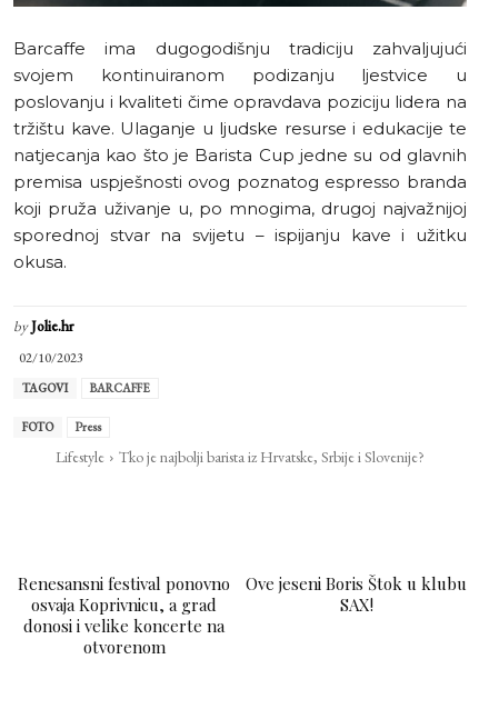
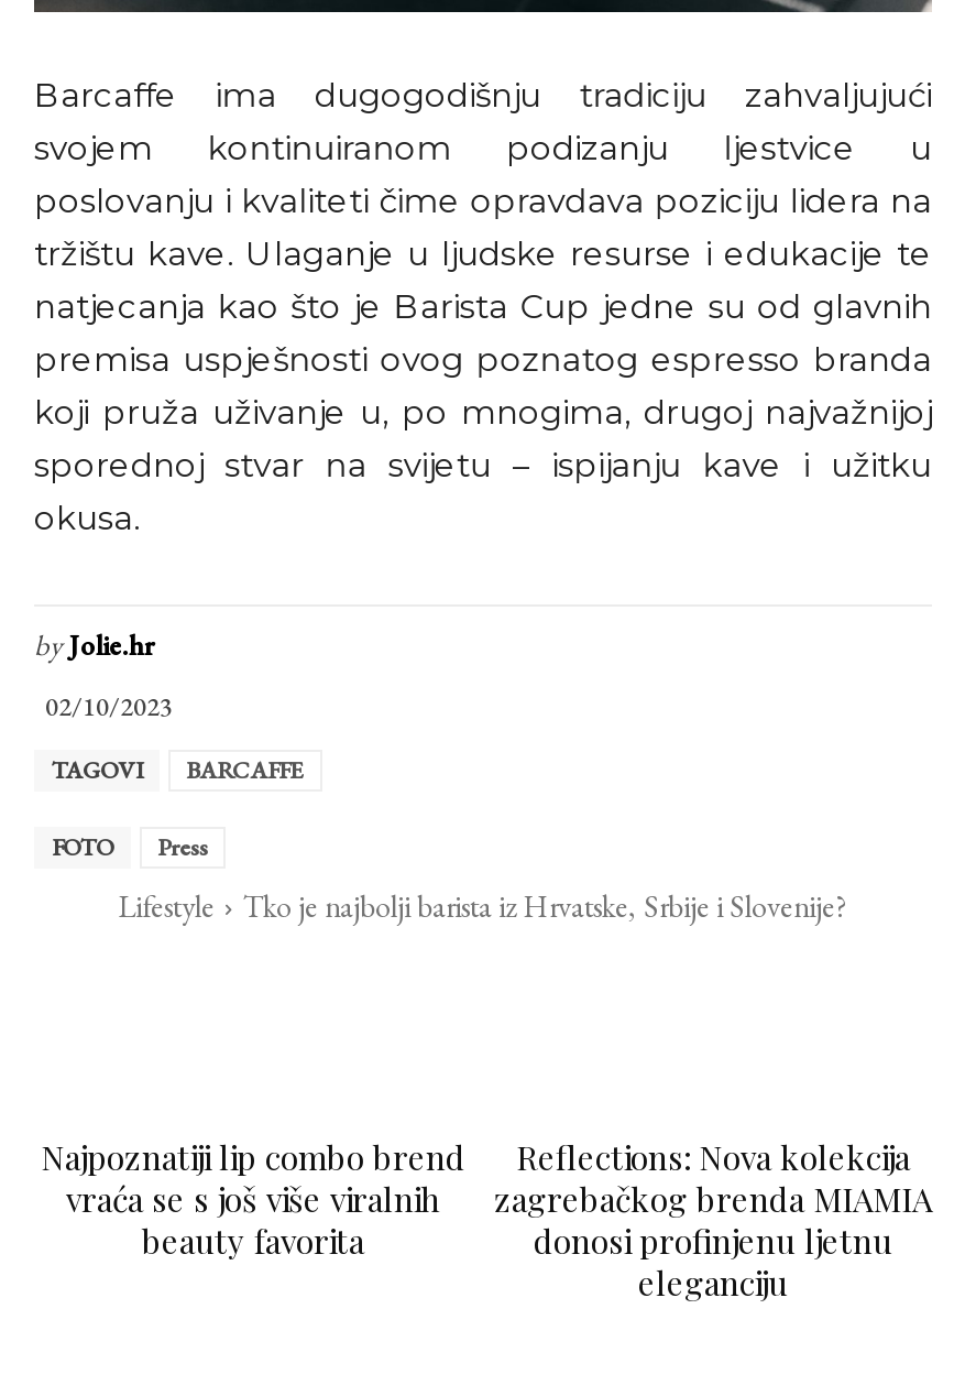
[18,573,230,658] Renesansni festival ponovno | osvaja Koprivnicu, a grad | donosi i velike koncerte na | otvorenom -> [41,1134,465,1262] Najpoznatiji lip combo brend | vraća se s još više viralnih | beauty favorita
[246,573,467,616] Ove jeseni Boris Štok u klubu | SAX! -> [494,1134,932,1304] Reflections: Nova kolekcija | zagrebačkog brenda MIAMIA | donosi profinjenu ljetnu | eleganciju

